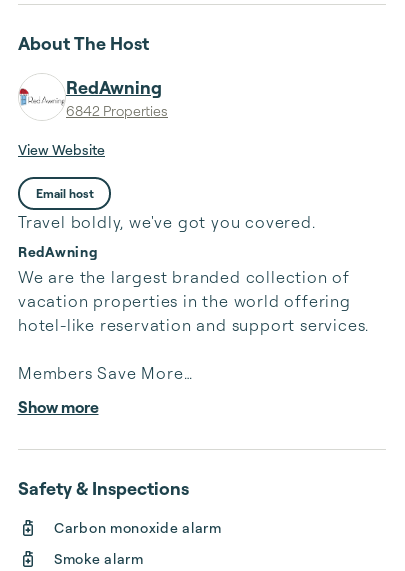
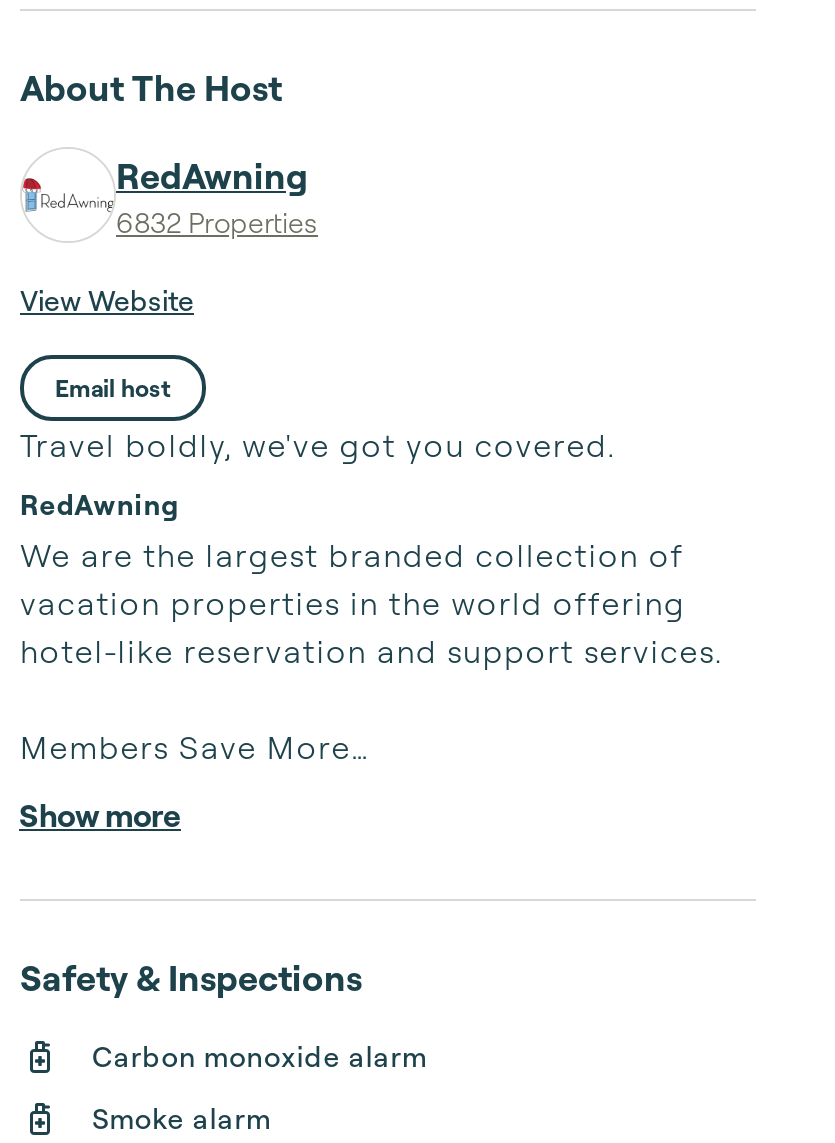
[66,102,168,119] 6842 Properties -> [116,205,318,239] 6832 Properties

